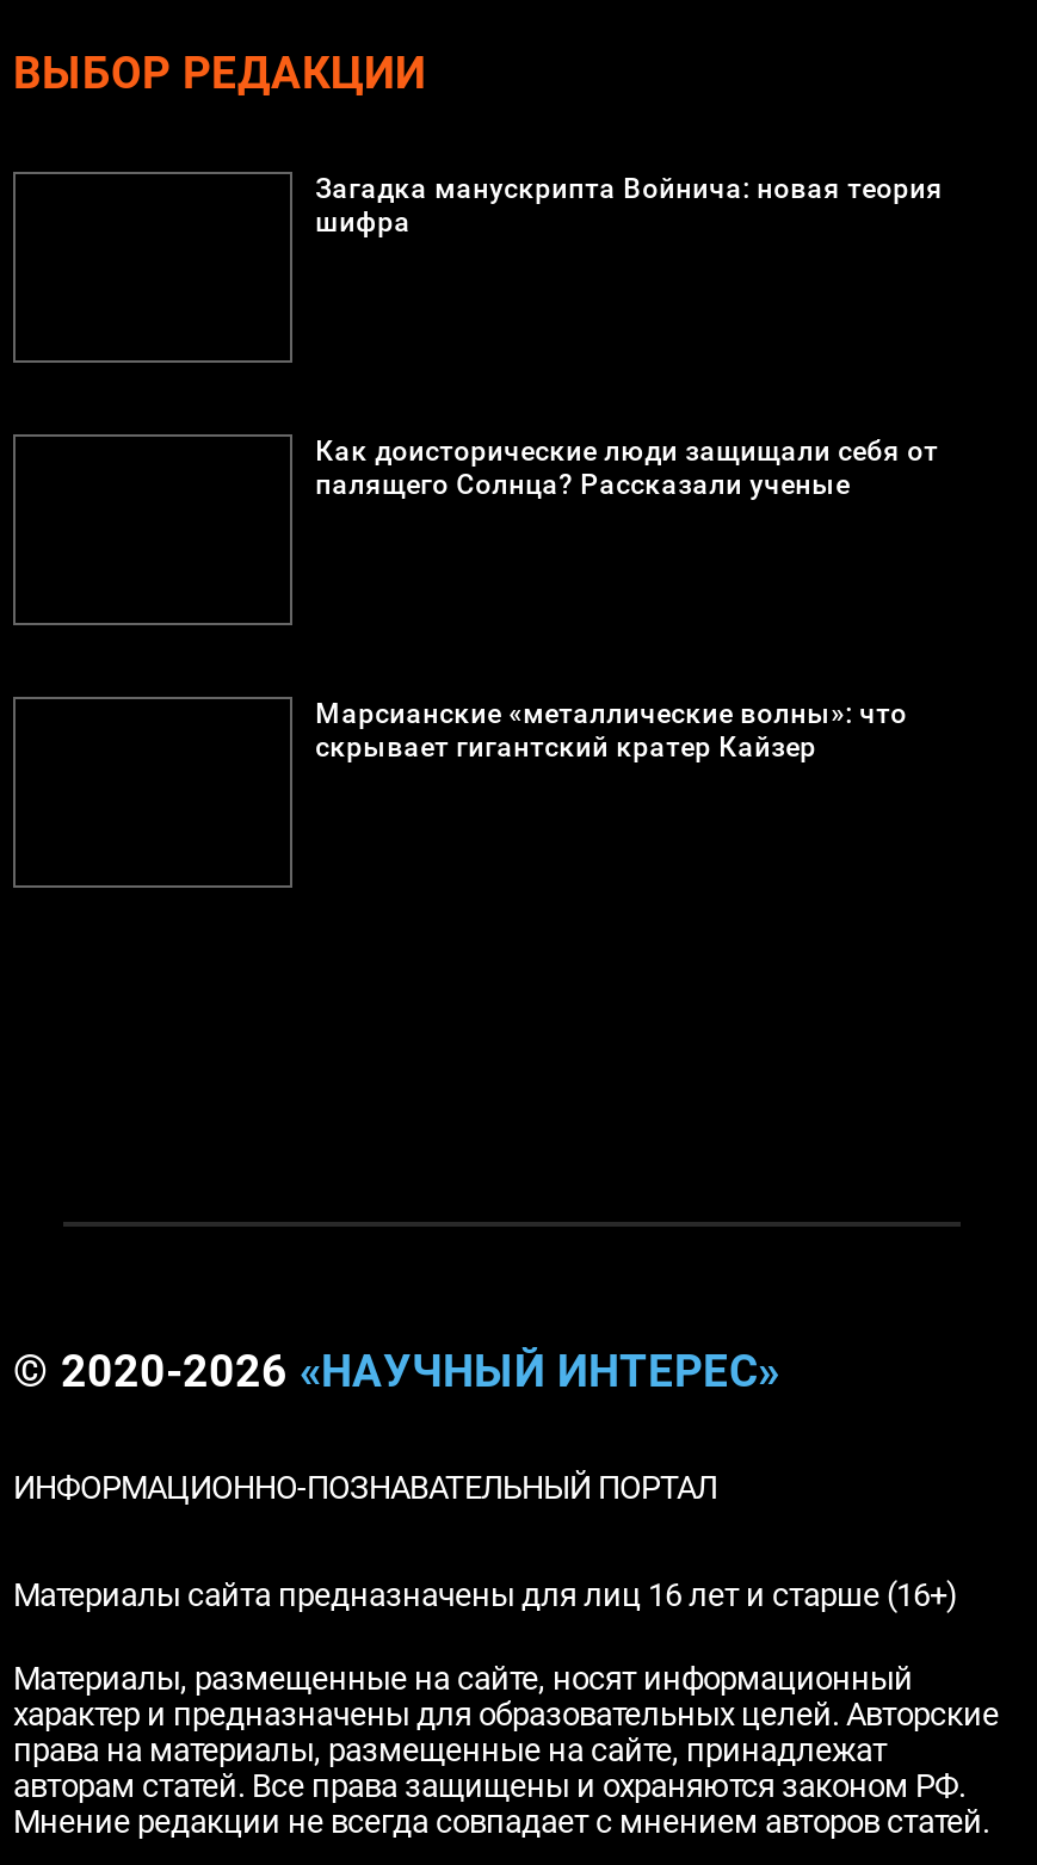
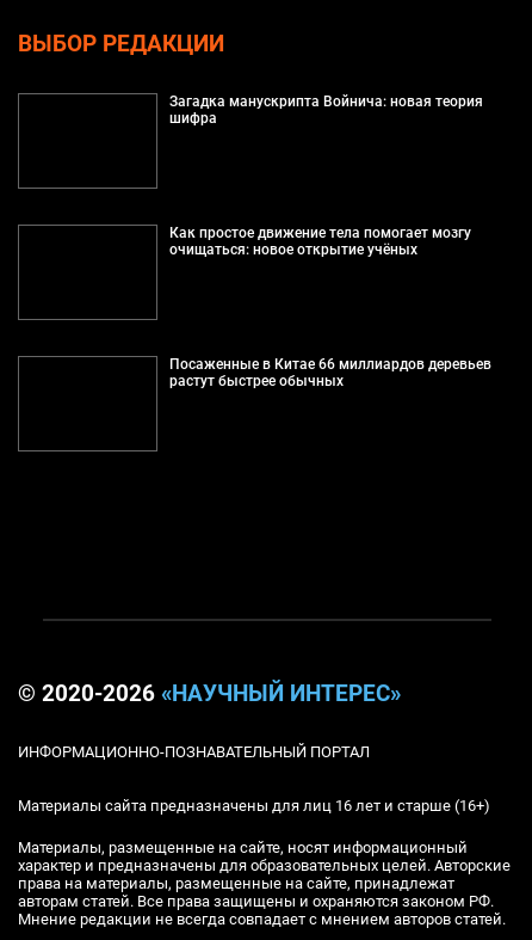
[315,434,938,501] Как доисторические люди защищали себя от | палящего Солнца? Рассказали ученые -> [169,224,471,258] Как простое движение тела помогает мозгу | очищаться: новое открытие учёных
[315,696,907,763] Марсианские «металлические волны»: что | скрывает гигантский кратер Кайзер -> [169,356,491,389] Посаженные в Китае 66 миллиардов деревьев | растут быстрее обычных

